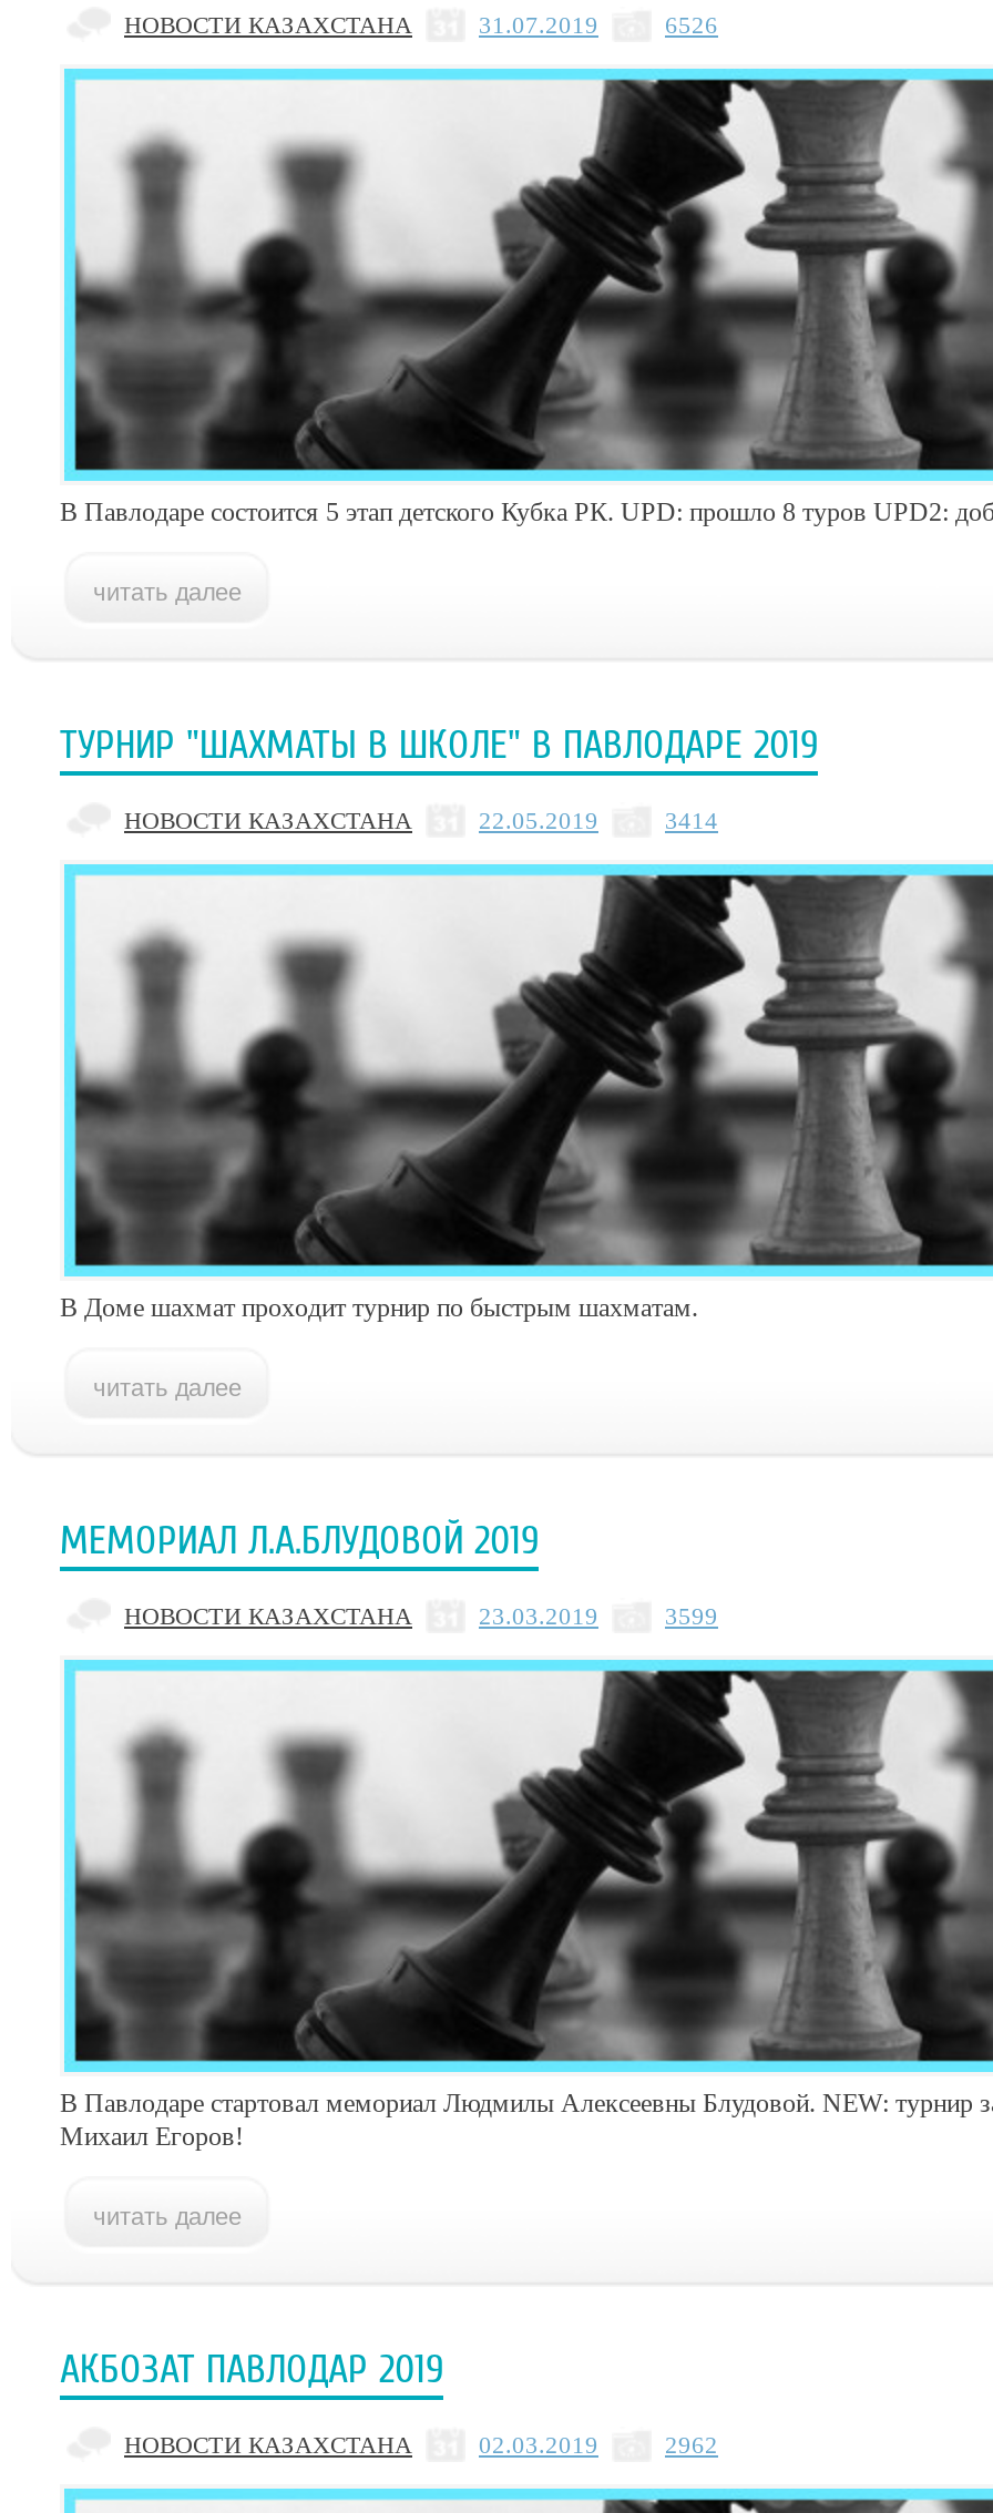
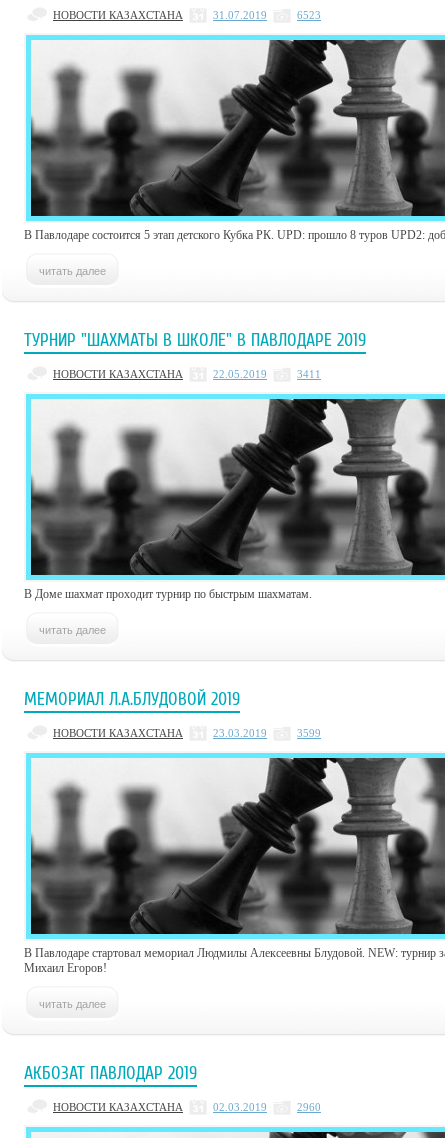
[665,11,718,38] 6526 -> [297,9,321,21] 6523
[665,807,718,834] 3414 -> [297,368,321,380] 3411
[665,2432,718,2458] 2962 -> [297,1101,321,1113] 2960

